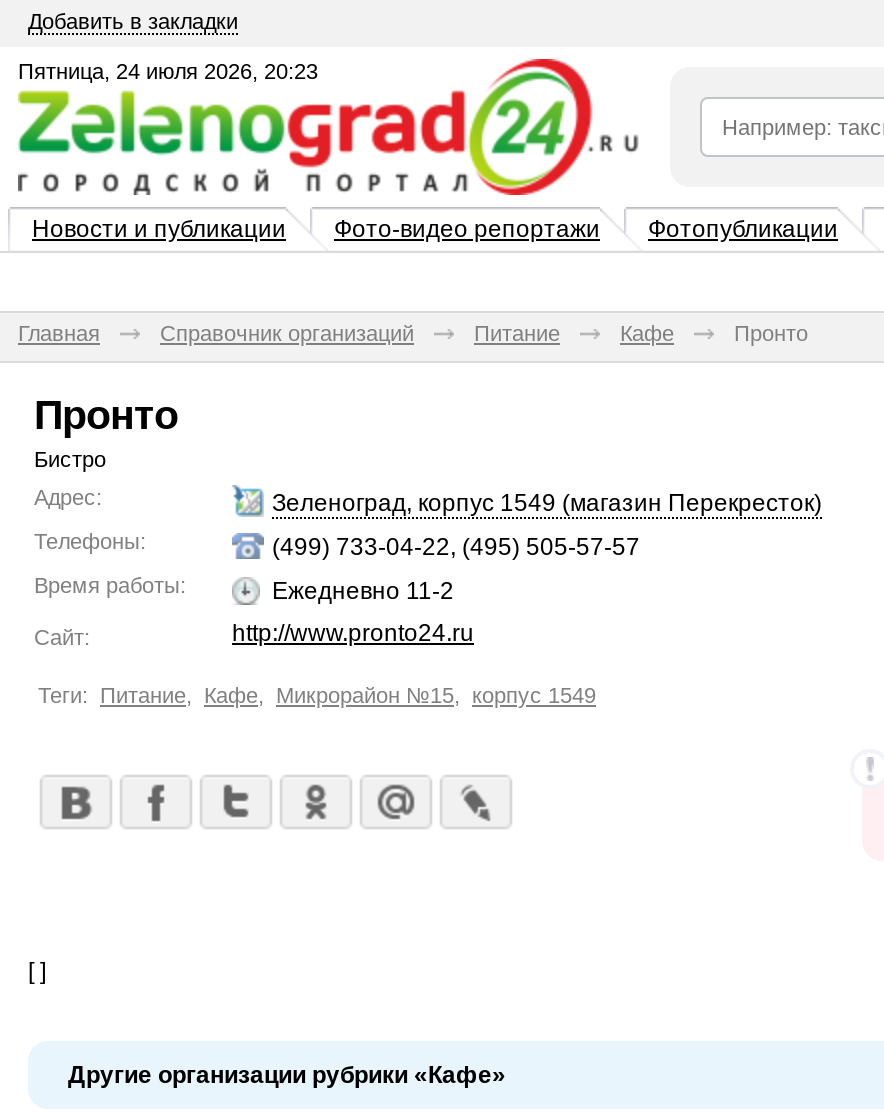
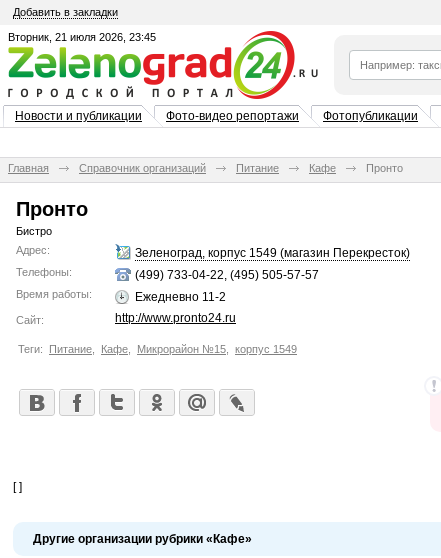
[18,59,318,83] Пятница, 24 июля 2026, 20:23 -> [8,31,156,43] Вторник, 21 июля 2026, 23:45

